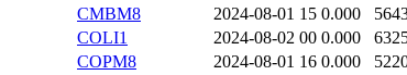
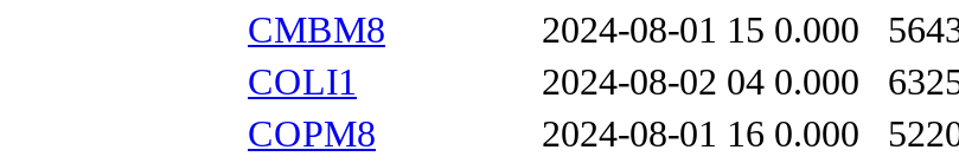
[213,29,361,47] 2024-08-02 00 0.000 -> [542,62,859,103] 2024-08-02 04 0.000

